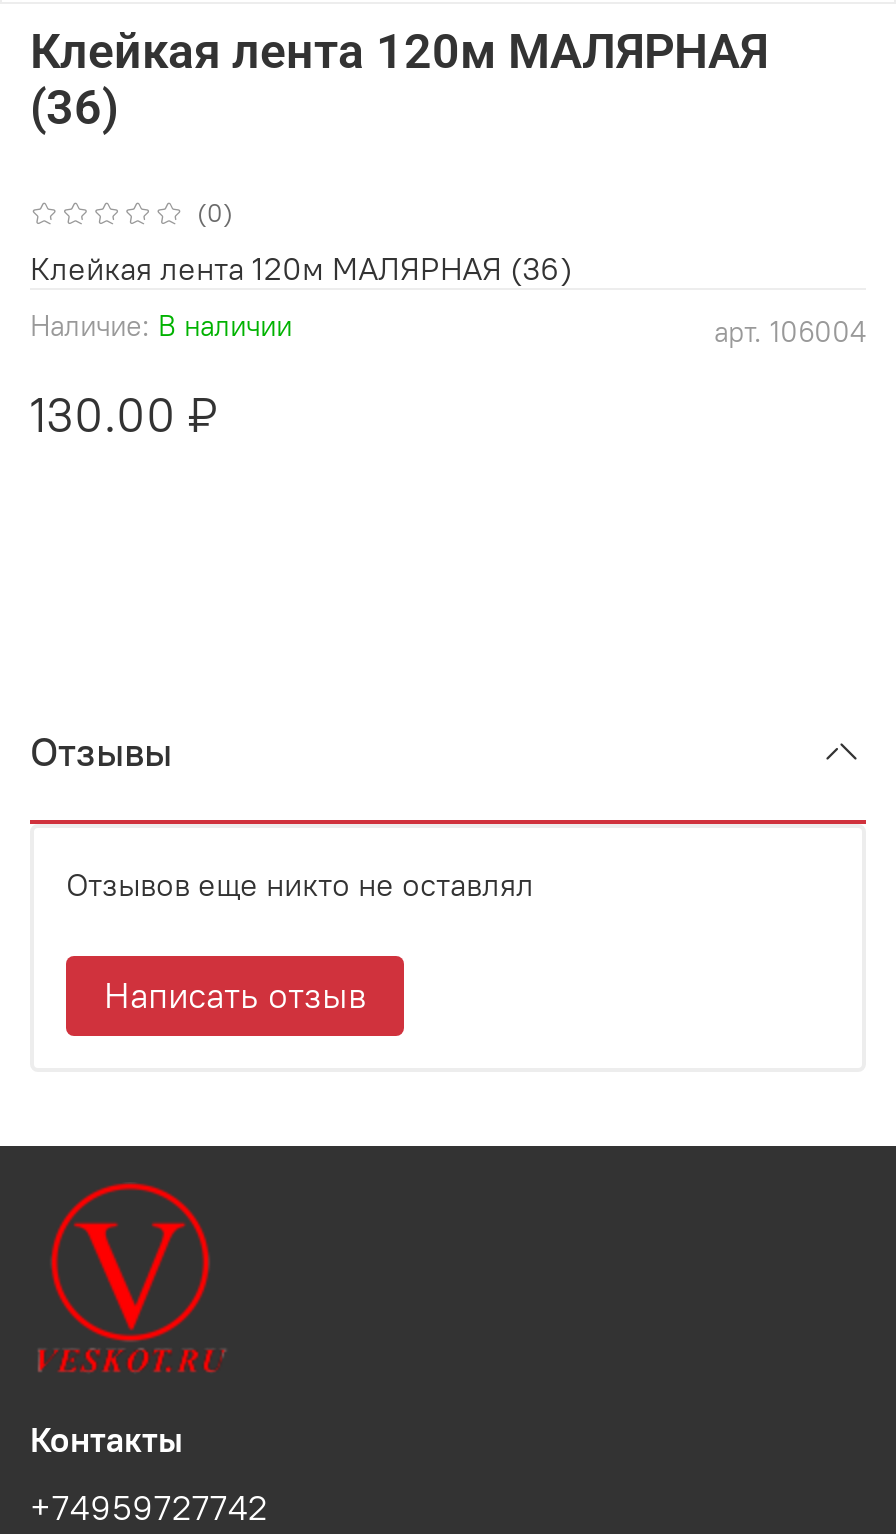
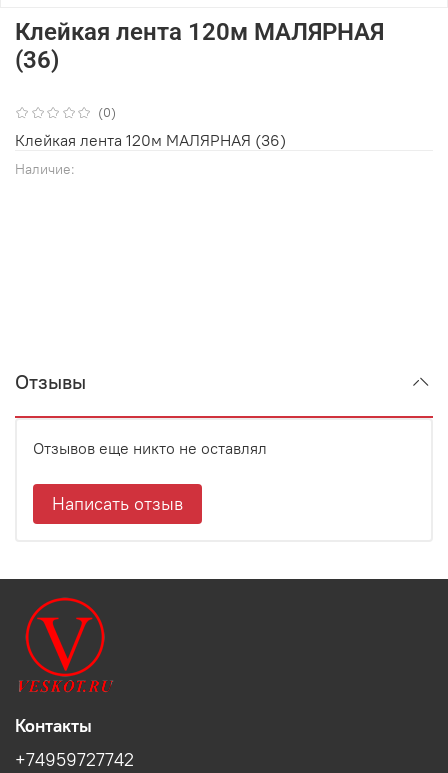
[30,308,866,350] арт. 106004 | Наличие: В наличии -> [15,160,75,178] Наличие:
[30,384,218,444] 130.00 ₽ -> none

